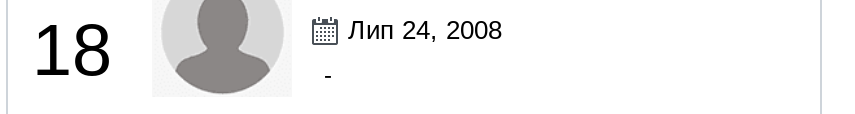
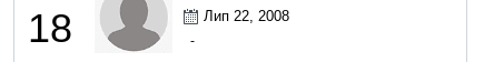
[348,14,502,44] Лип 24, 2008 -> [204,8,289,25] Лип 22, 2008

